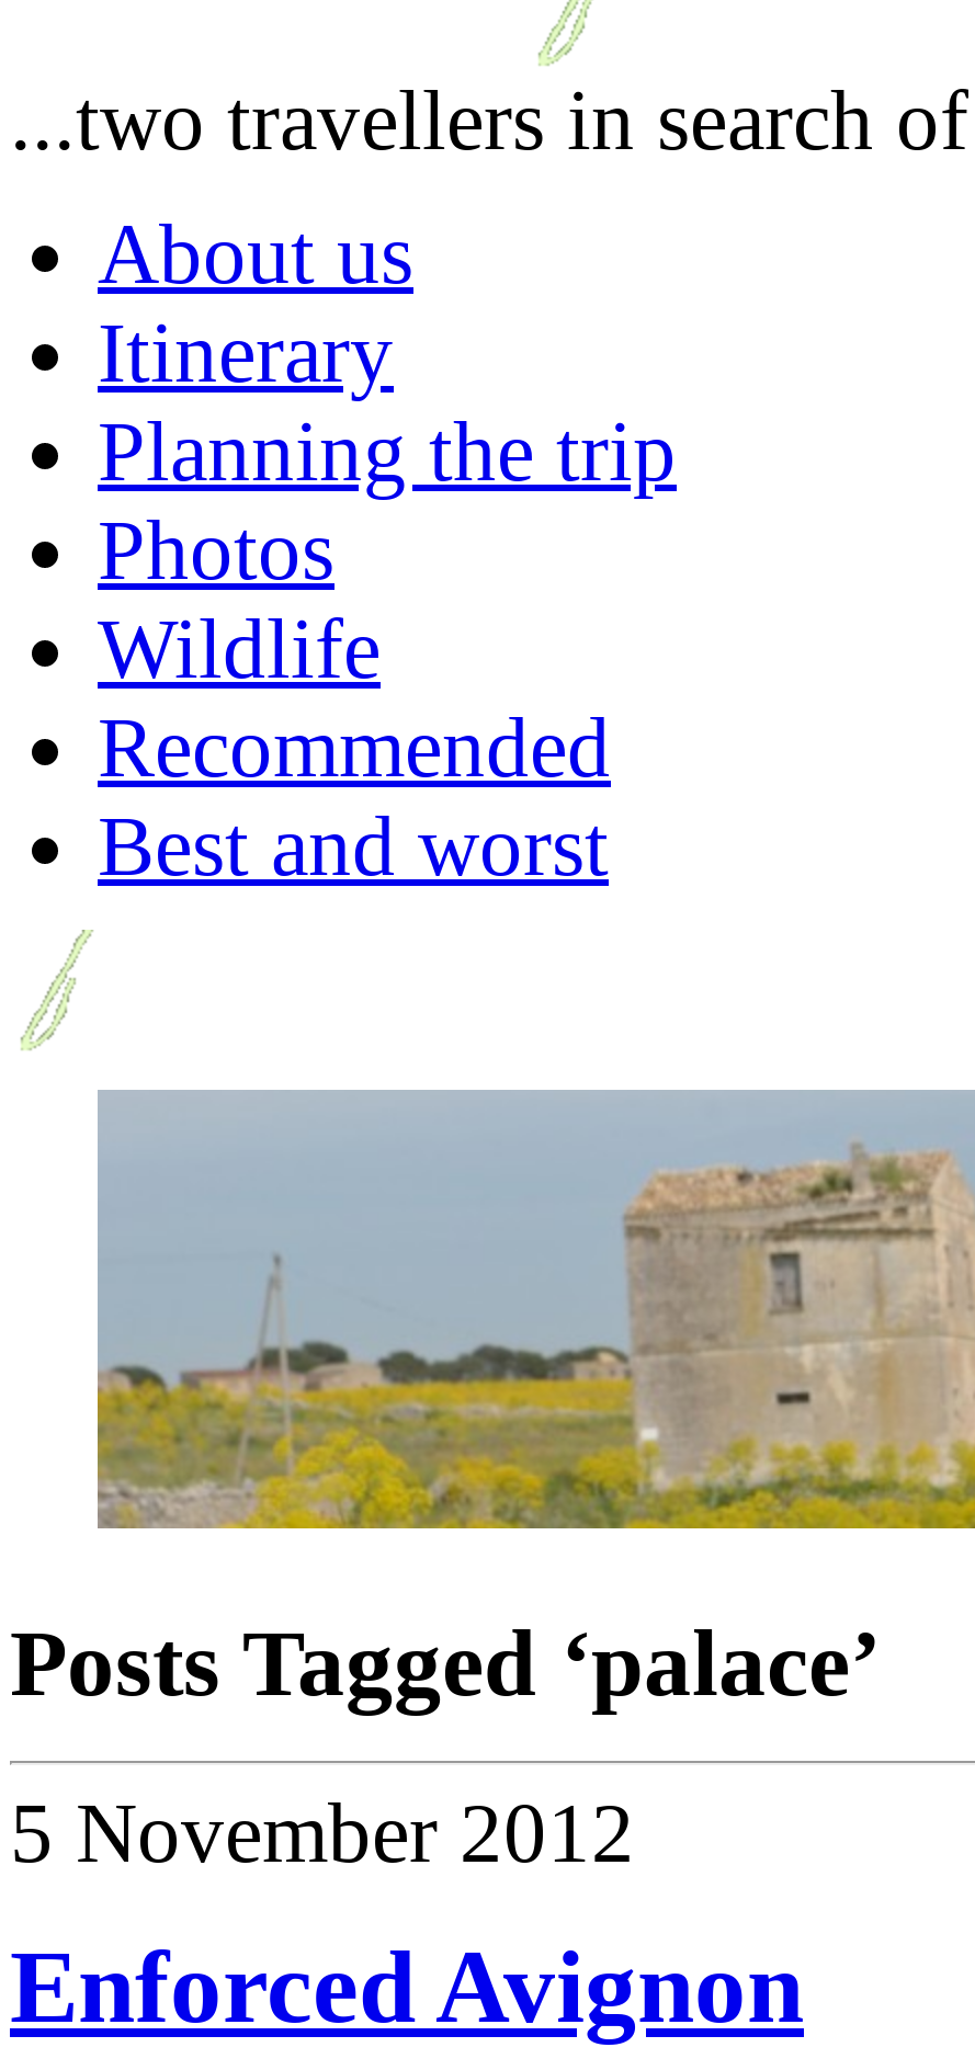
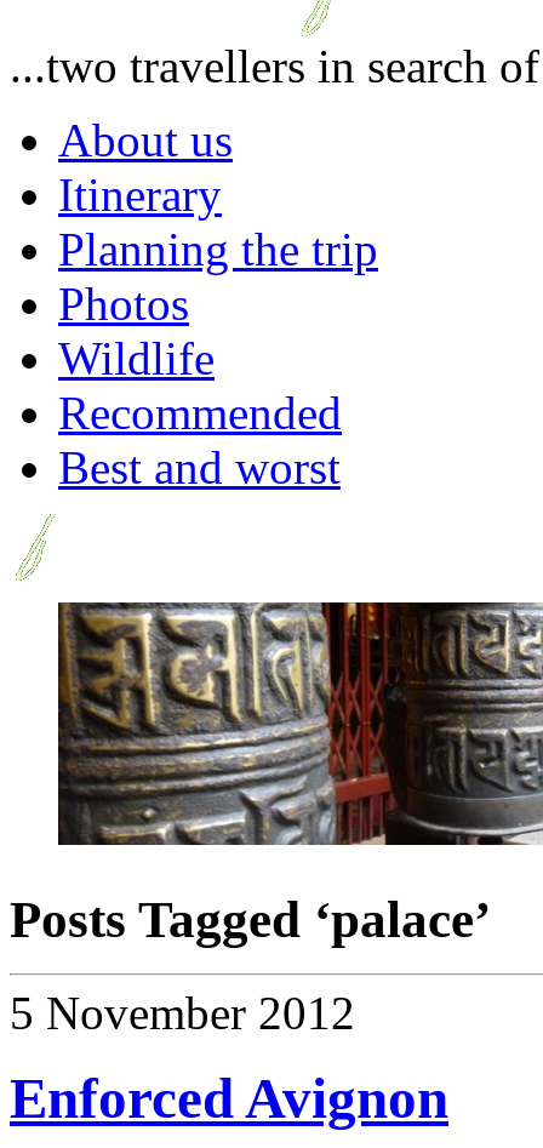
[95,1090,968,1531] [image] -> [57,601,539,846] [image]

